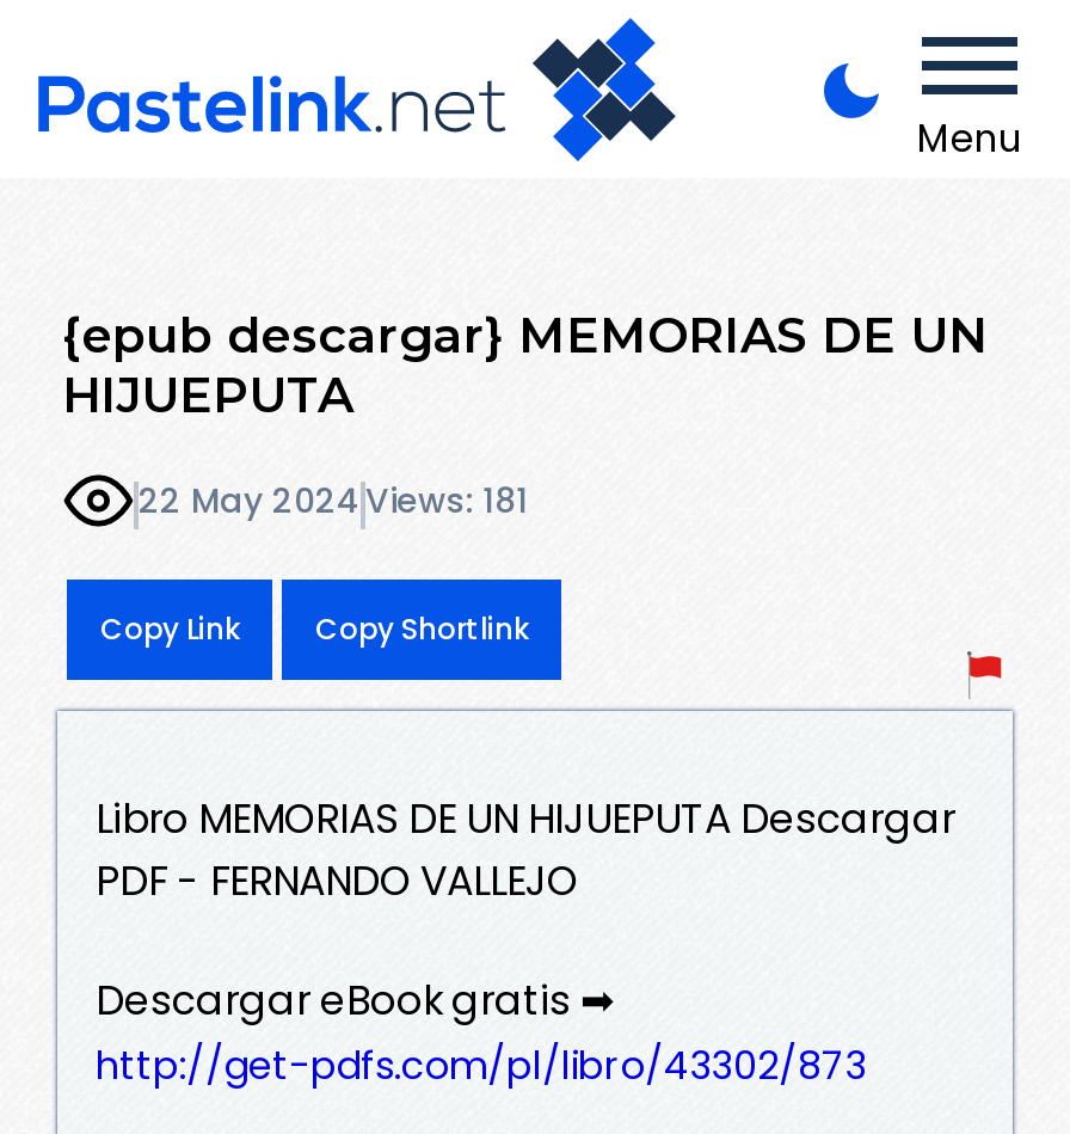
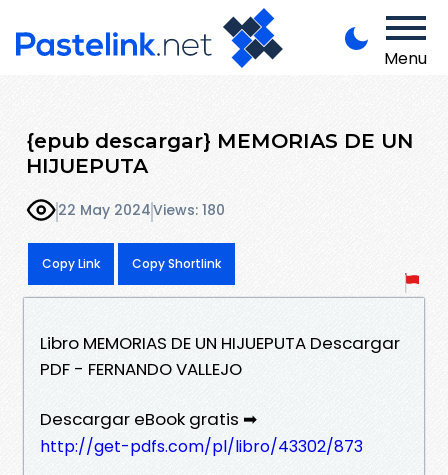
[139,478,528,526] 22 May 2024 Views: 181 -> [58,200,225,220] 22 May 2024 Views: 180

